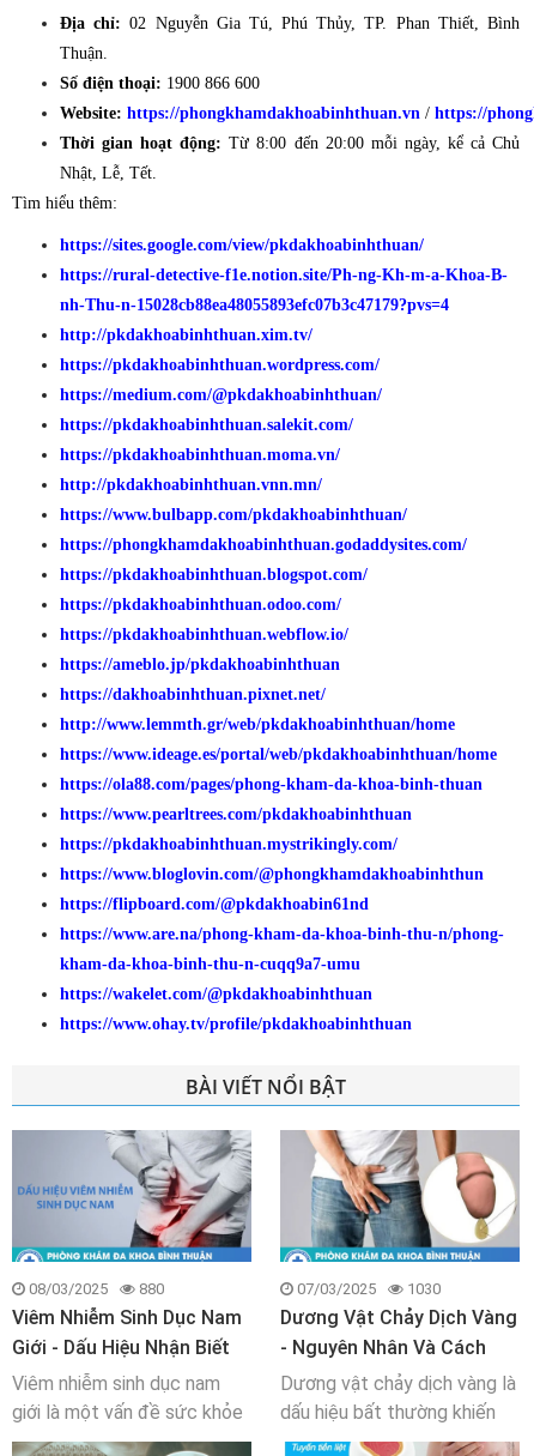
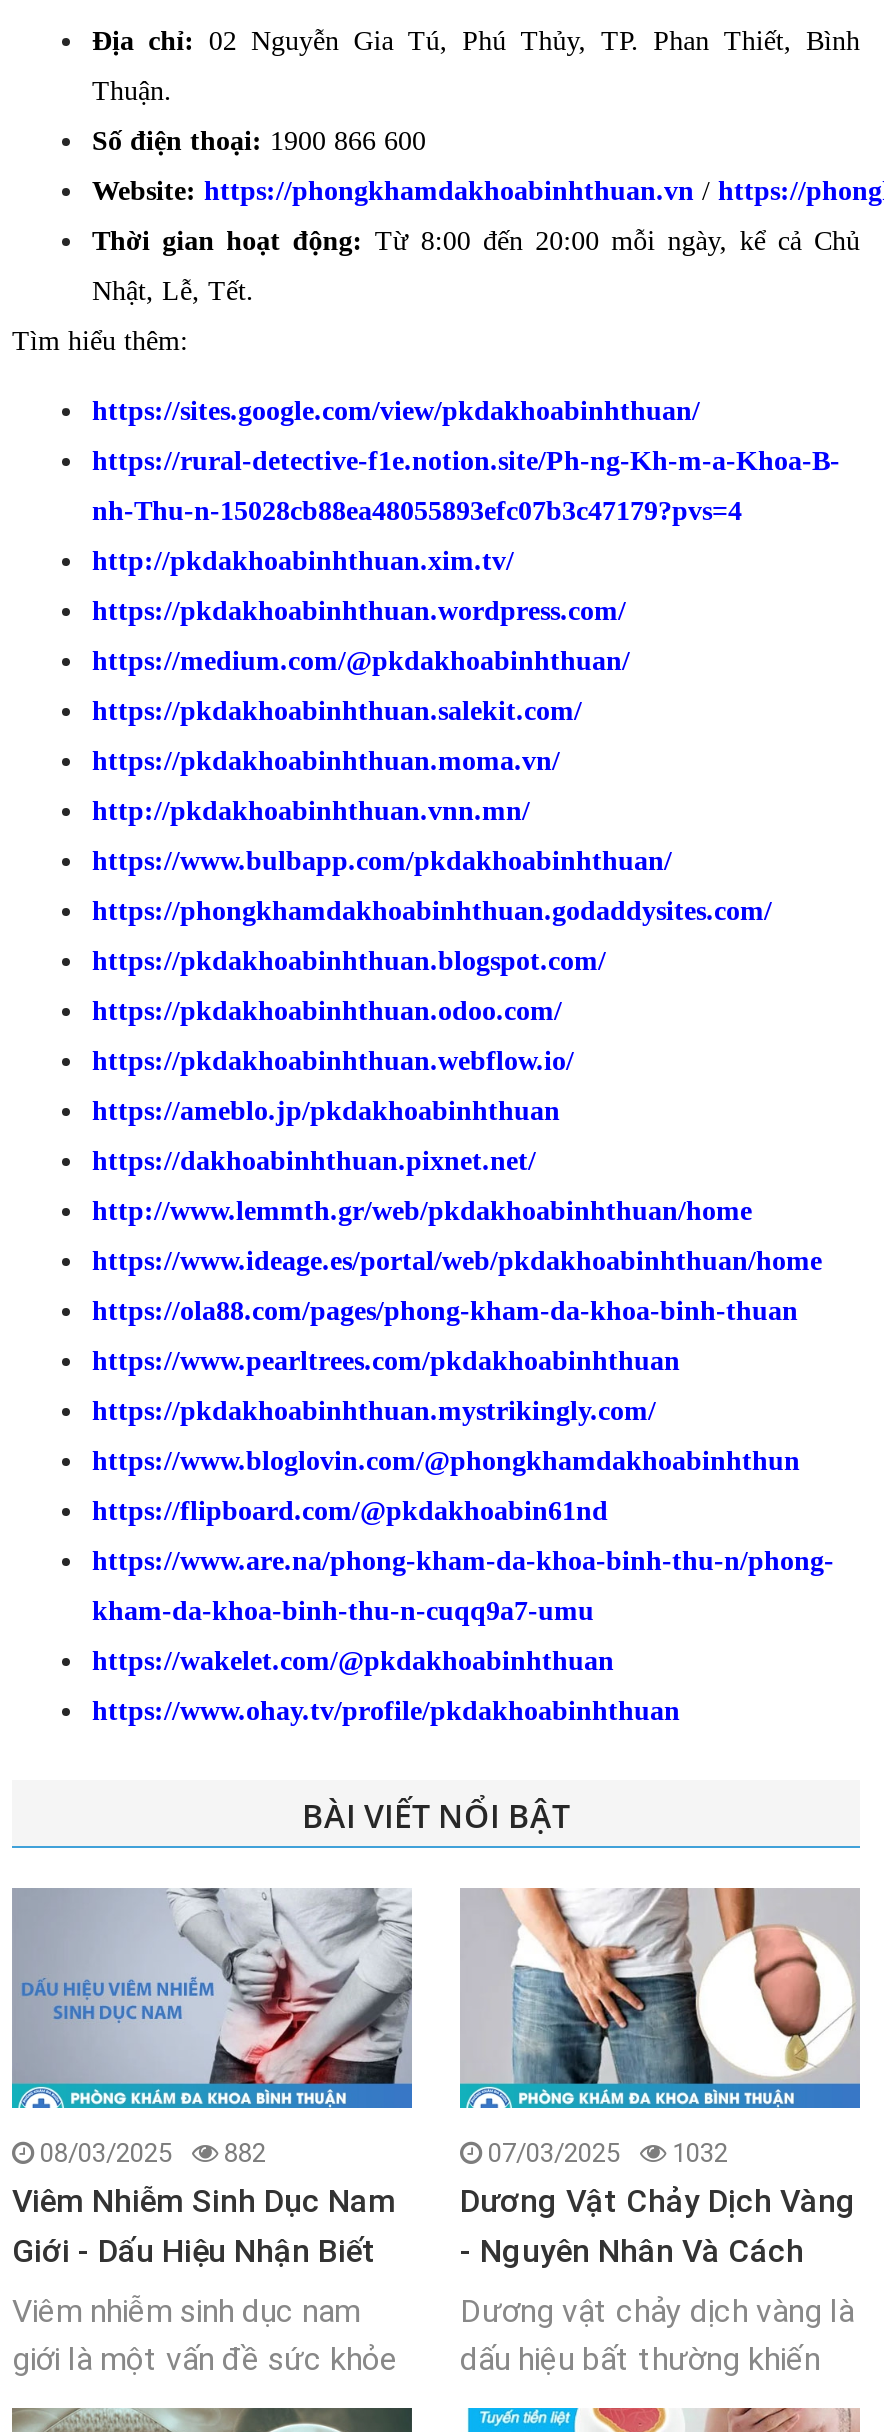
[25,1280,164,1298] 08/03/2025 880 -> [34,2138,266,2168] 08/03/2025 882
[293,1280,441,1298] 07/03/2025 1030 -> [482,2138,728,2168] 07/03/2025 1032

